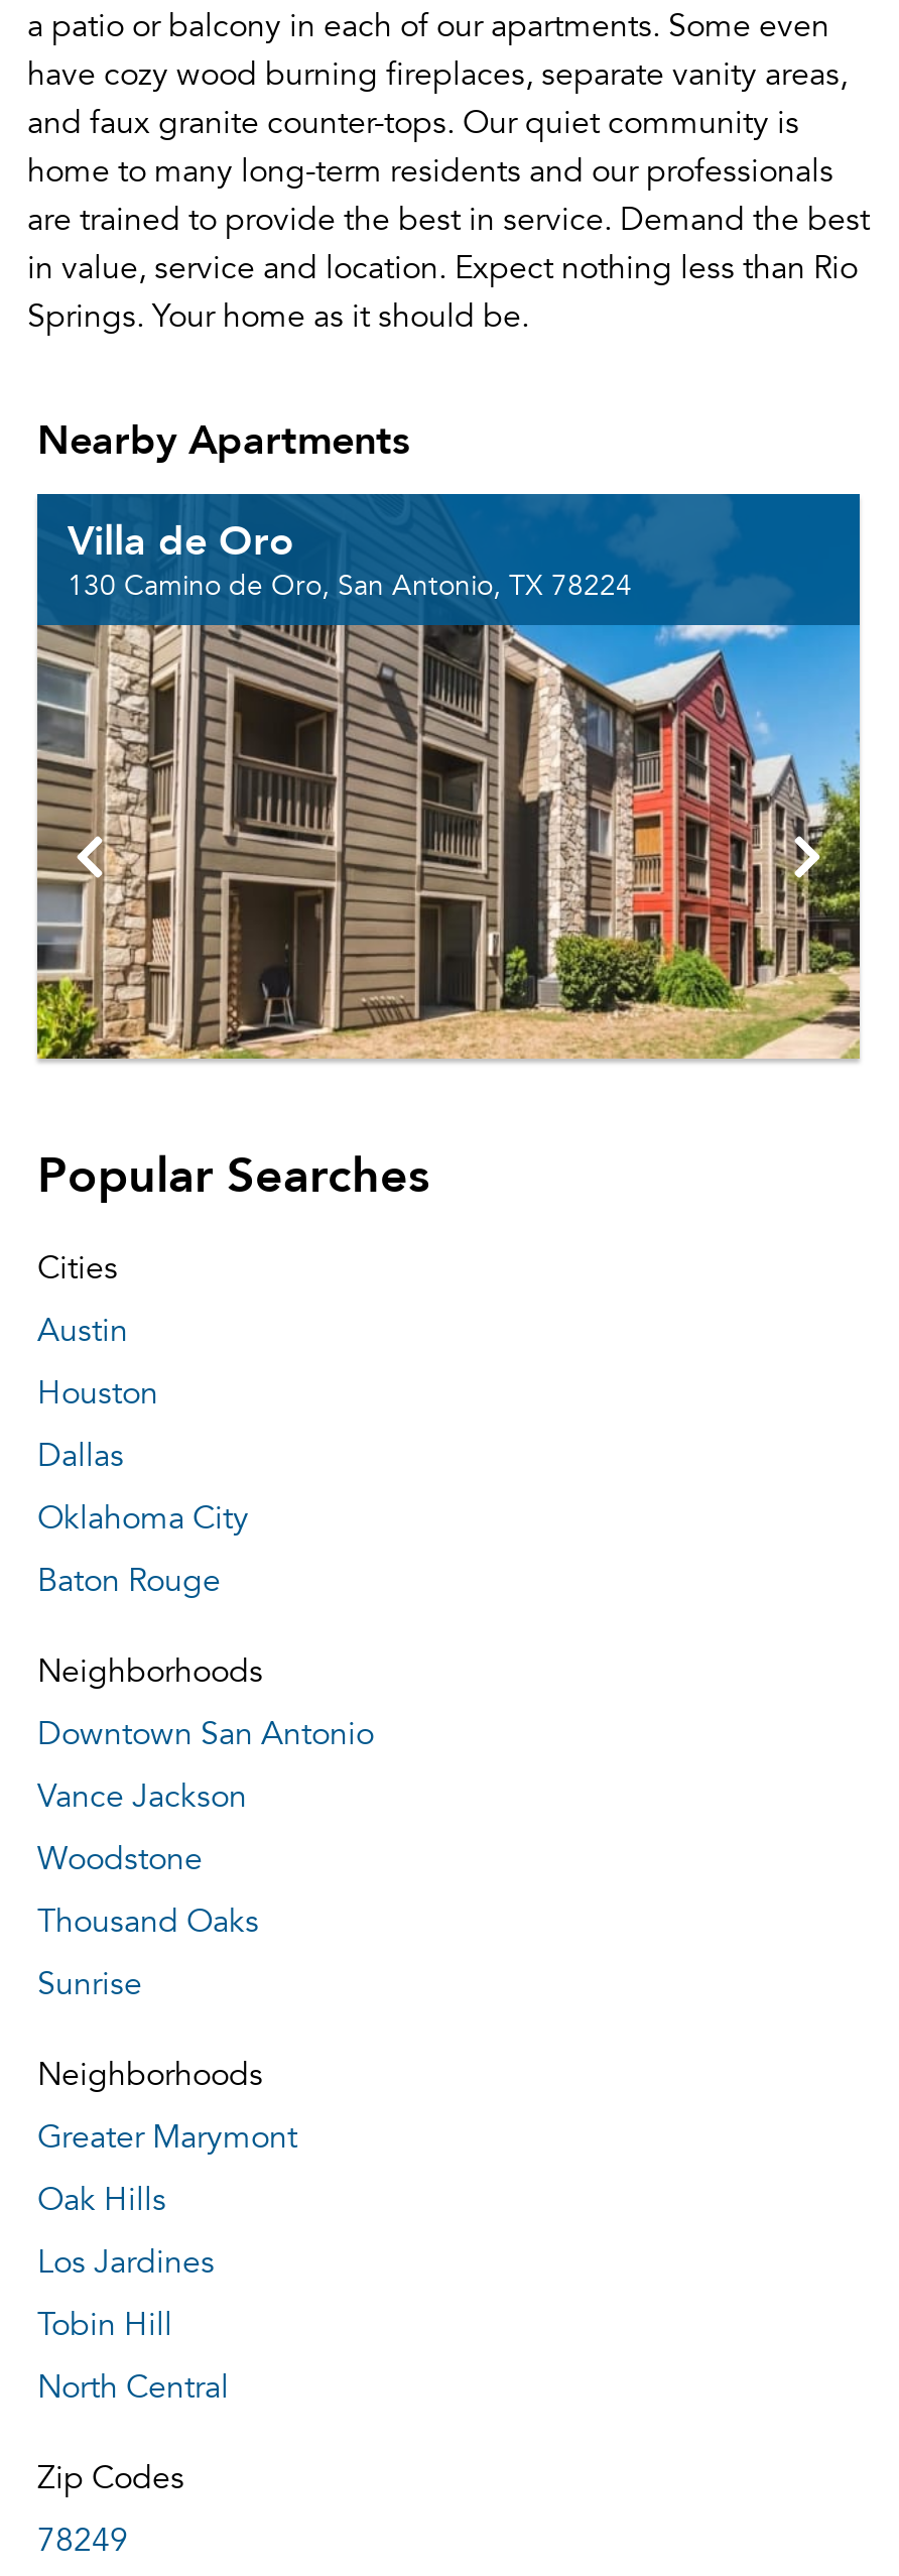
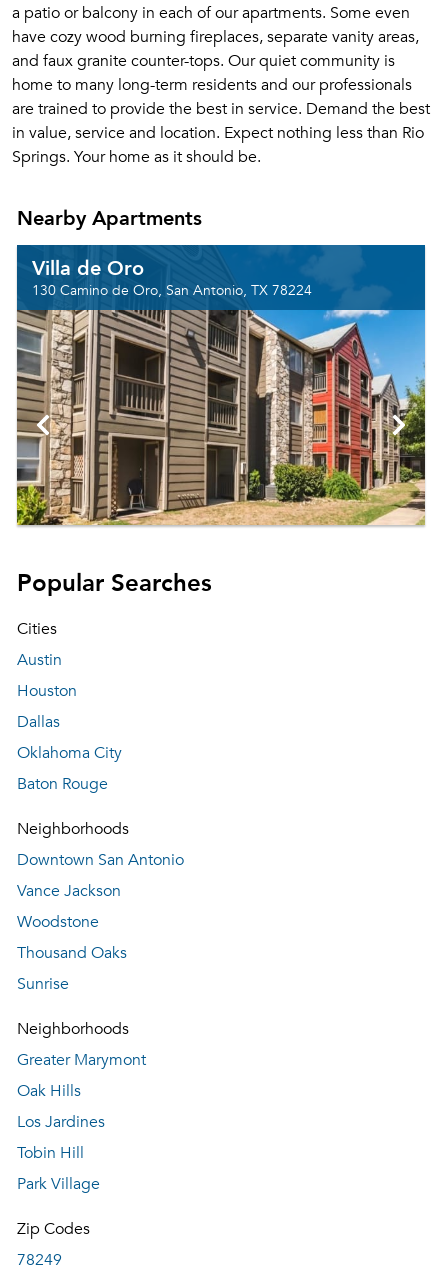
[37,2367,229,2408] North Central -> [17,1174,100,1194] Park Village

